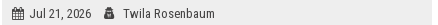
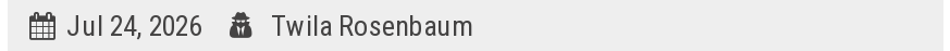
[29,6,215,21] Jul 21, 2026 Twila Rosenbaum -> [66,10,471,42] Jul 24, 2026 Twila Rosenbaum

